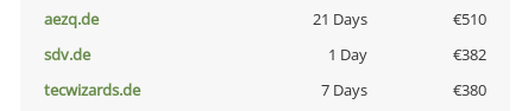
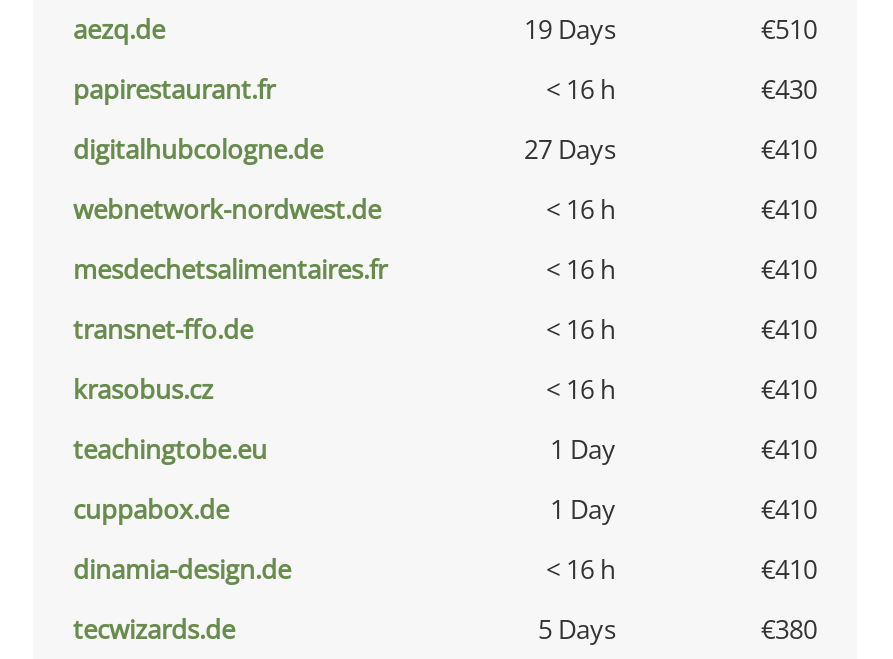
[312,8,367,30] 21 Days -> [524,11,616,47] 19 Days
[44,44,90,65] sdv.de -> [73,71,817,467] papirestaurant.fr | < 16 h | €430 | digitalhubcologne.de | 27 Days | €410 | webnetwork-nordwest.de | < 16 h | €410 | mesdechetsalimentaires.fr | < 16 h | €410 | transnet-ffo.de | < 16 h | €410 | krasobus.cz | < 16 h | €410 | teachingtobe.eu
[453,44,486,65] €382 -> [73,431,817,587] €410 | cuppabox.de | 1 Day | €410 | dinamia-design.de | < 16 h | €410
[320,79,367,100] 7 Days -> [538,611,616,647] 5 Days

